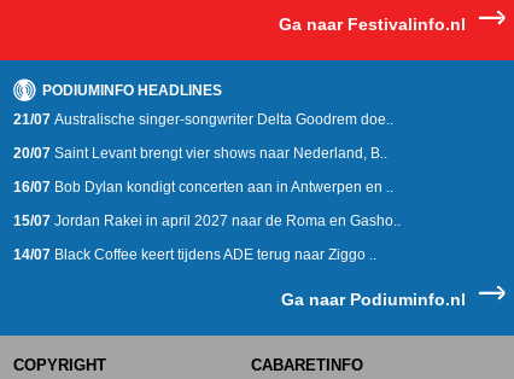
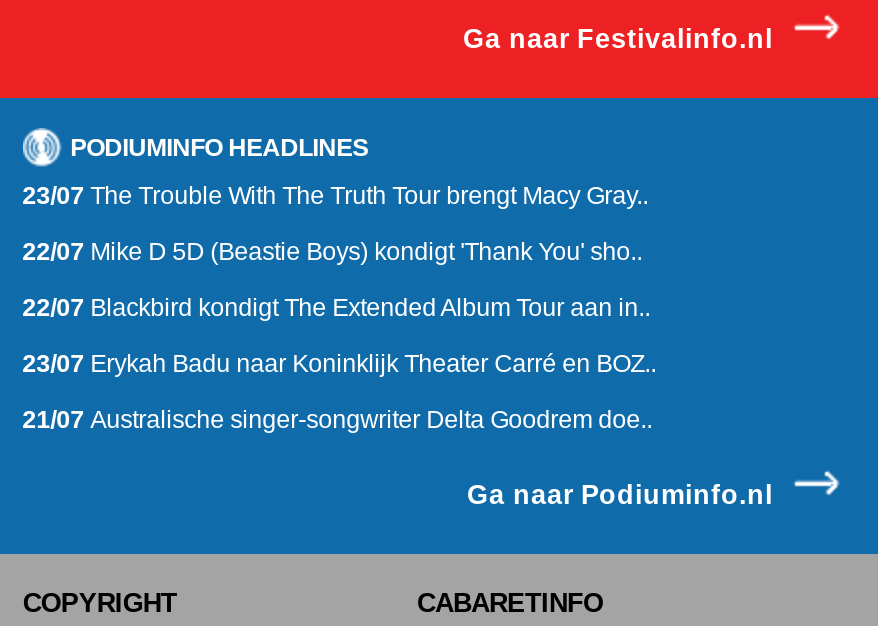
none -> [22,182,656,378] 23/07 The Trouble With The Truth Tour brengt Macy Gray.. | 22/07 Mike D 5D (Beastie Boys) kondigt 'Thank You' sho.. | 22/07 Blackbird kondigt The Extended Album Tour aan in.. | 23/07 Erykah Badu naar Koninklijk Theater Carré en BOZ..
moved [13,111,393,128] -> [22,406,652,434]: 21/07 Australische singer-songwriter Delta Goodrem doe..
[13,145,400,263] 20/07 Saint Levant brengt vier shows naar Nederland, B.. | 16/07 Bob Dylan kondigt concerten aan in Antwerpen en .. | 15/07 Jordan Rakei in april 2027 naar de Roma en Gasho.. | 14/07 Black Coffee keert tijdens ADE terug naar Ziggo .. -> none

